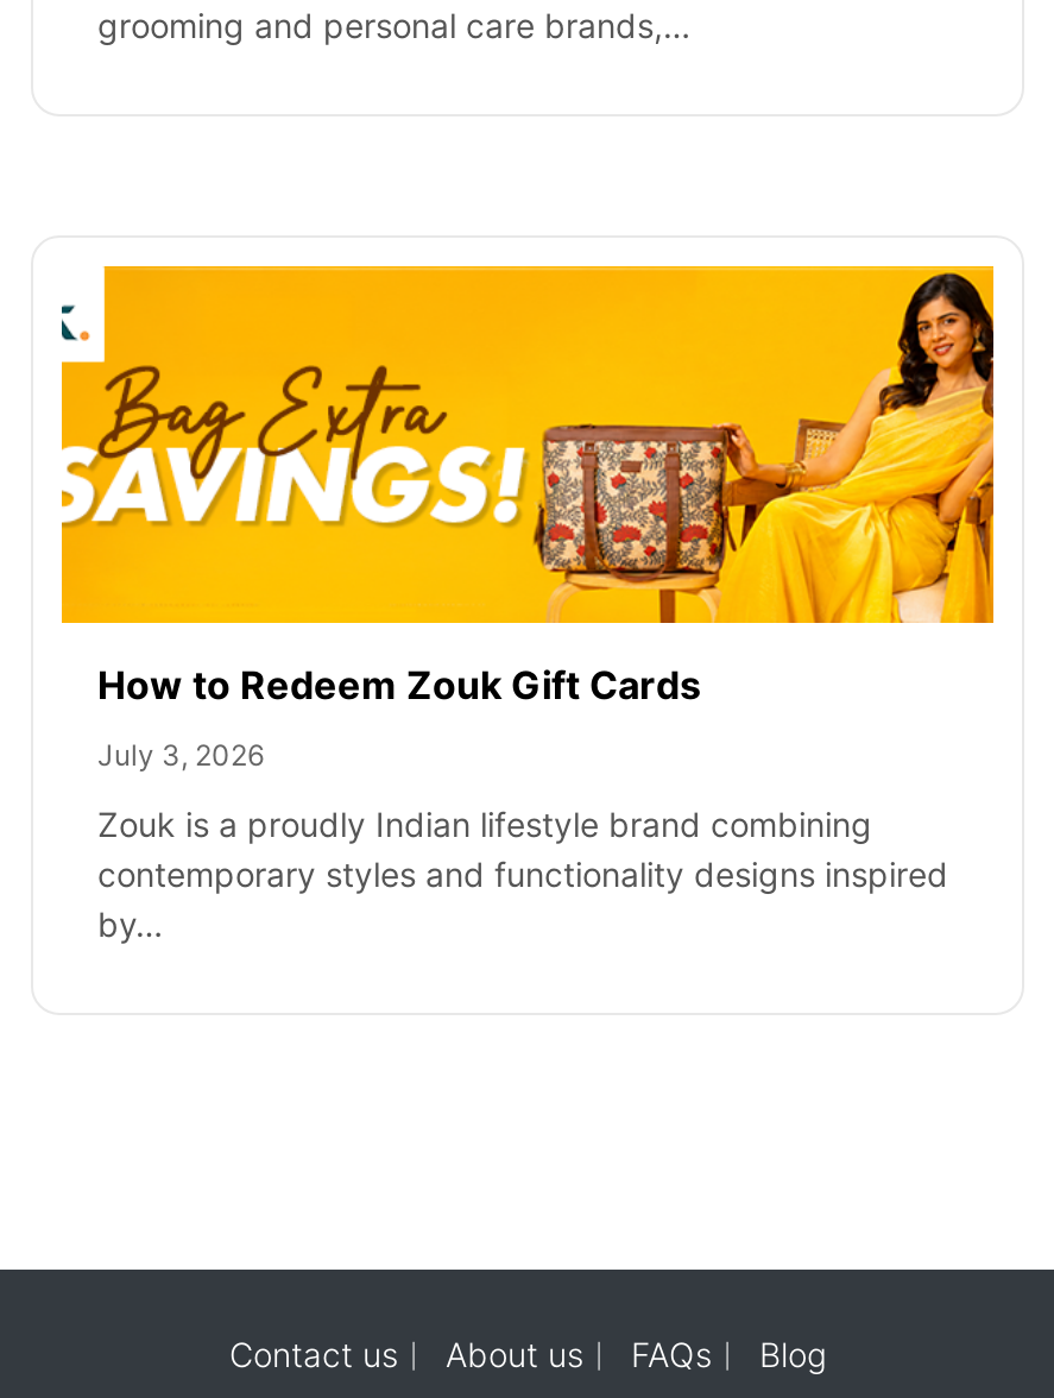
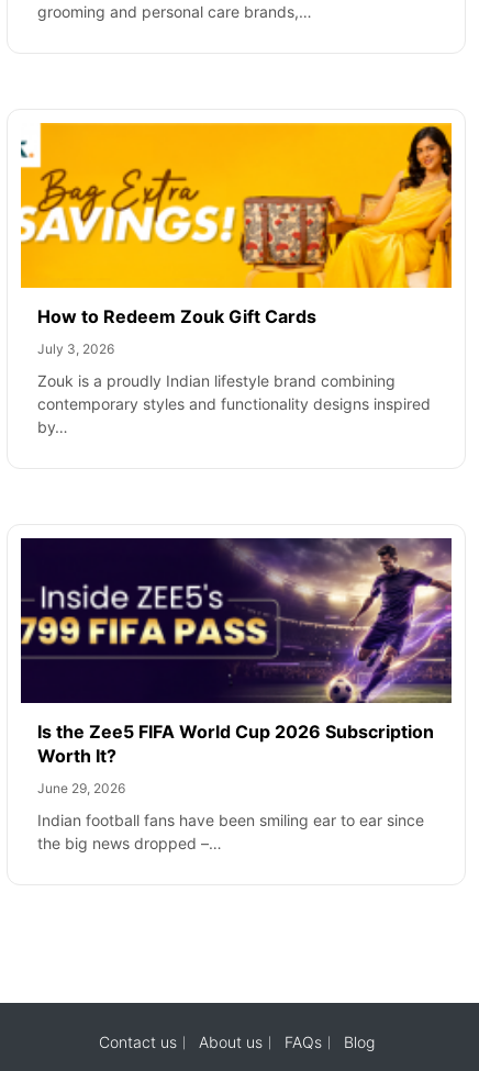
none -> [20,537,453,852] [image] | Is the Zee5 FIFA World Cup 2026 Subscription | Worth It? | June 29, 2026 | Indian football fans have been smiling ear to ear since | the big news dropped –…

